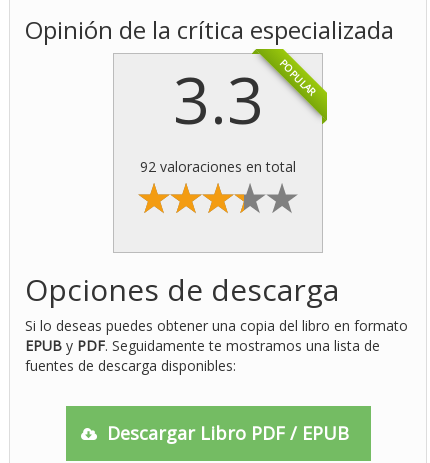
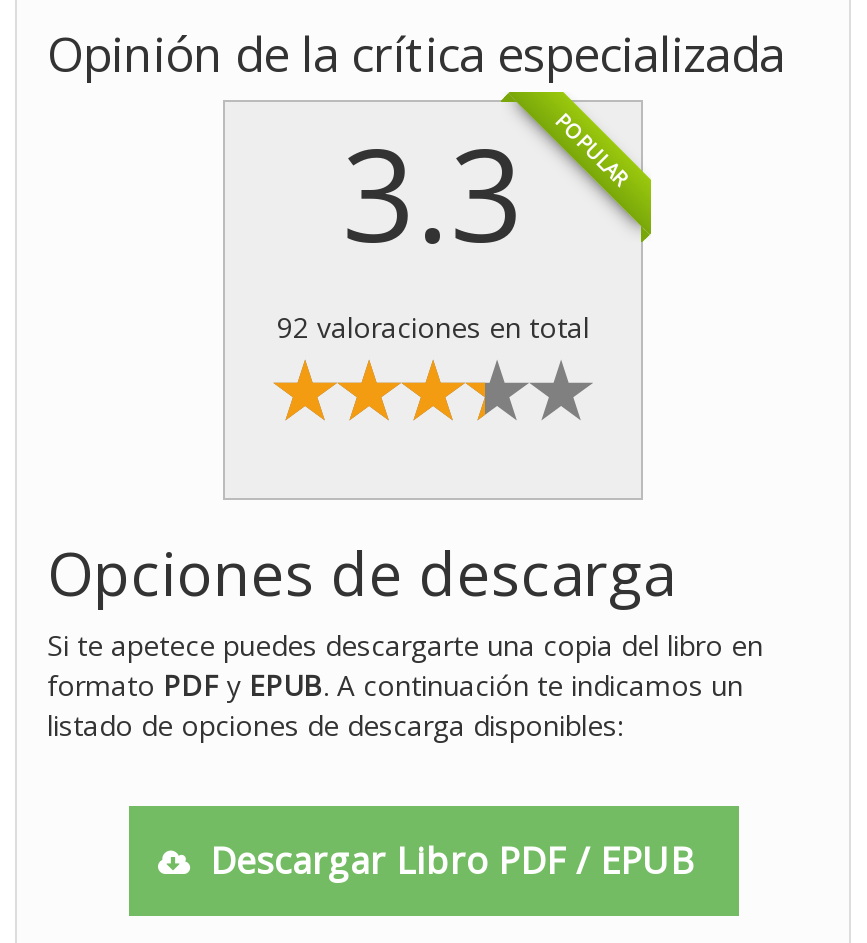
[25,316,408,375] Si lo deseas puedes obtener una copia del libro en formato | EPUB y PDF. Seguidamente te mostramos una lista de | fuentes de descarga disponibles: -> [47,626,763,744] Si te apetece puedes descargarte una copia del libro en | formato PDF y EPUB. A continuación te indicamos un | listado de opciones de descarga disponibles:

